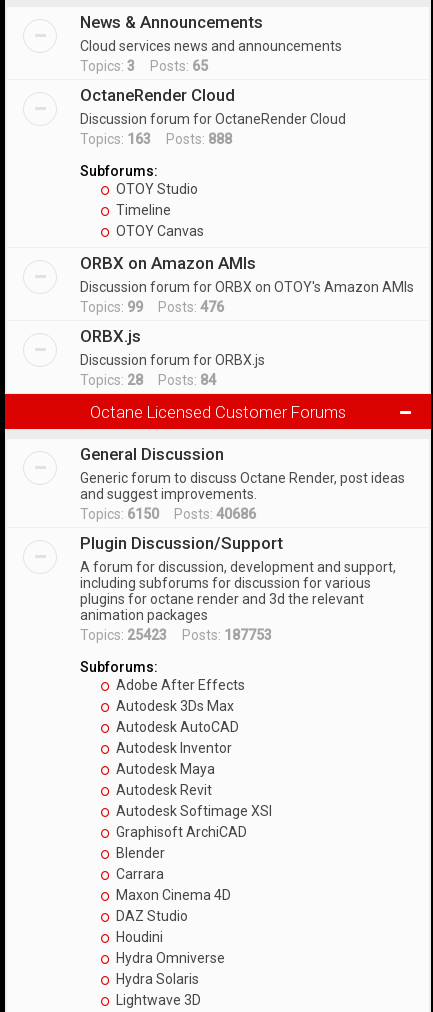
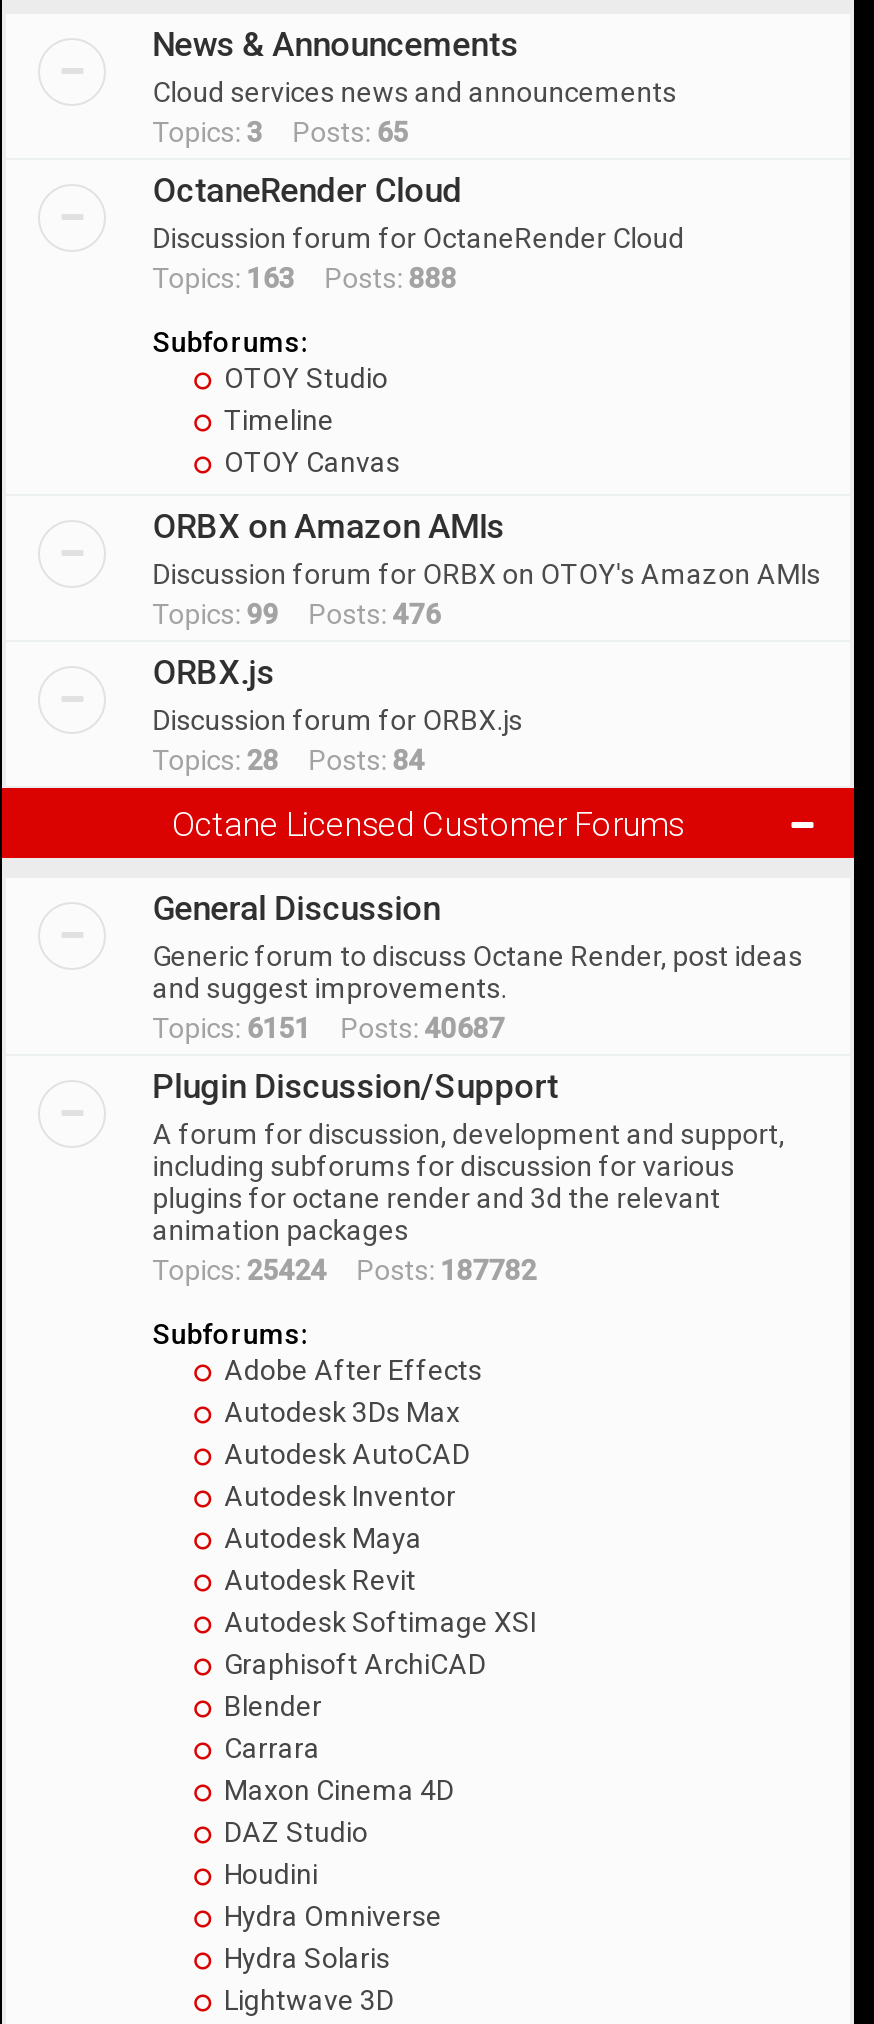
[80,506,256,522] Topics: 6150 Posts: 40686 -> [152,1012,504,1044] Topics: 6151 Posts: 40687
[80,627,272,643] Topics: 25423 Posts: 187753 -> [152,1254,536,1286] Topics: 25424 Posts: 187782

